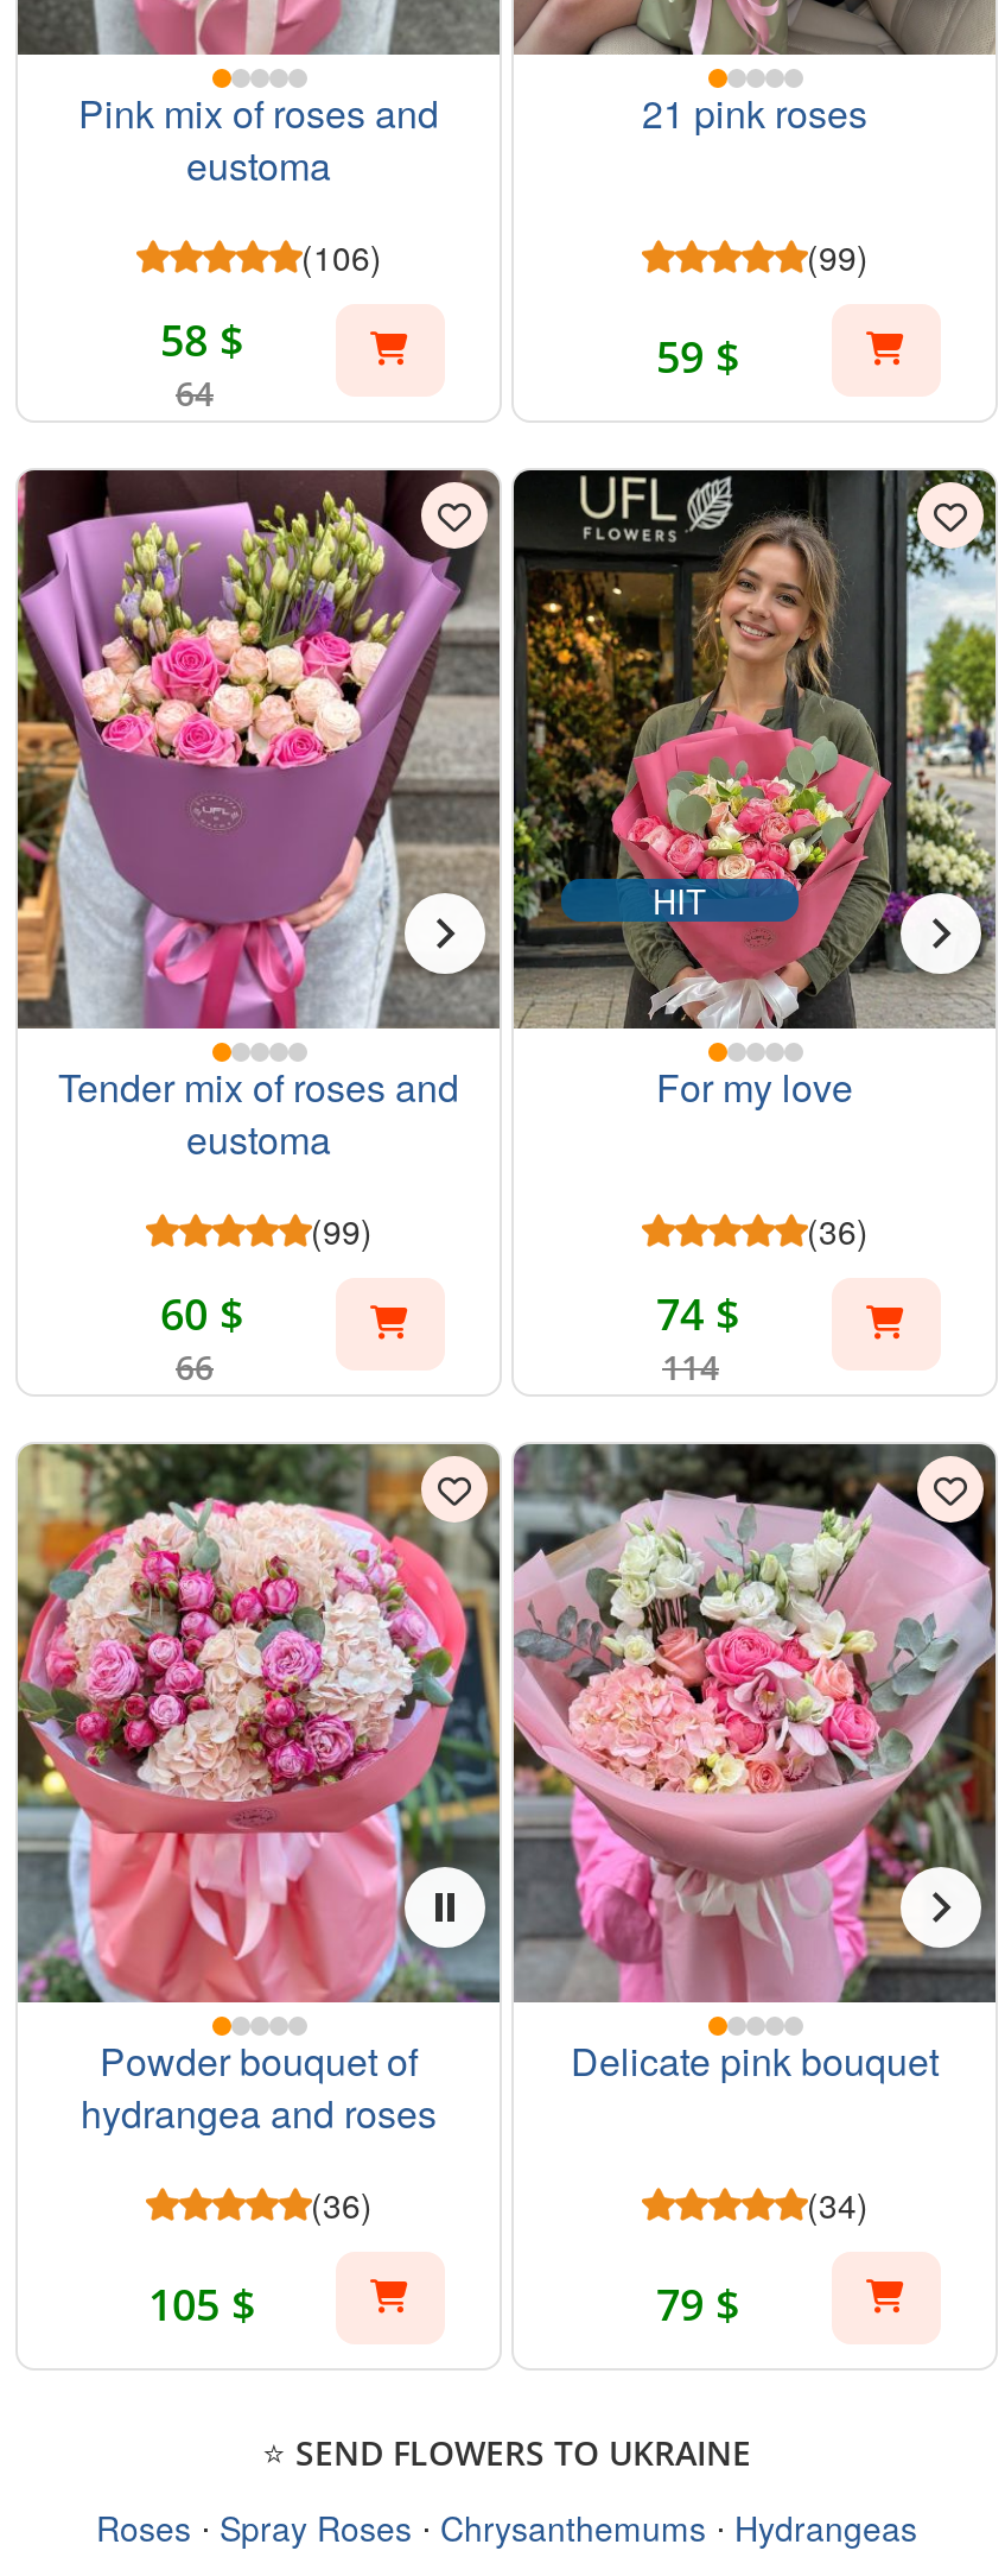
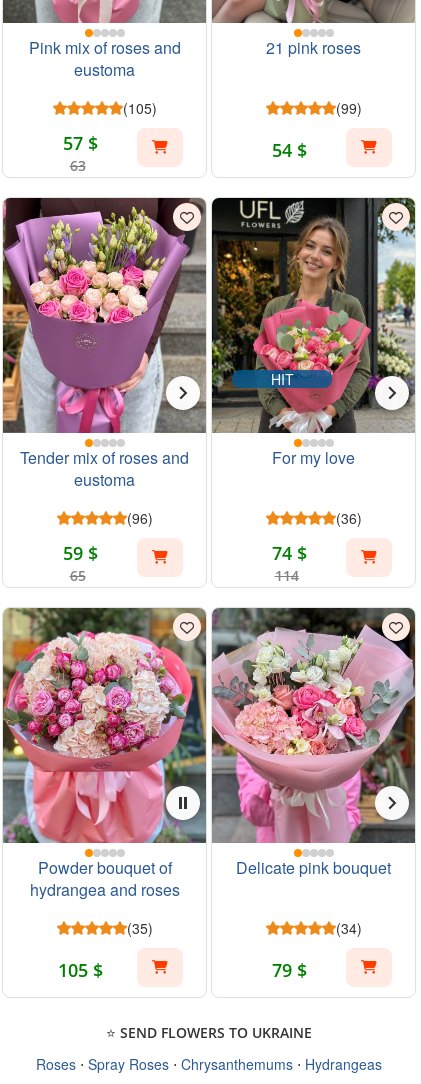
[301,233,382,280] (106) -> [122,98,156,118] (105)
[160,311,243,368] 58 $ -> [63,131,98,155] 57 $
[656,328,739,385] 59 $ -> [272,138,307,162] 54 $
[176,371,214,416] 64 -> [69,156,85,175] 63
[311,1207,373,1254] (99) -> [126,508,152,528] (96)
[160,1285,243,1342] 60 $ -> [63,541,98,565] 59 $
[176,1344,214,1390] 66 -> [69,566,85,585] 65
[311,2181,373,2228] (36) -> [126,918,152,938] (35)

